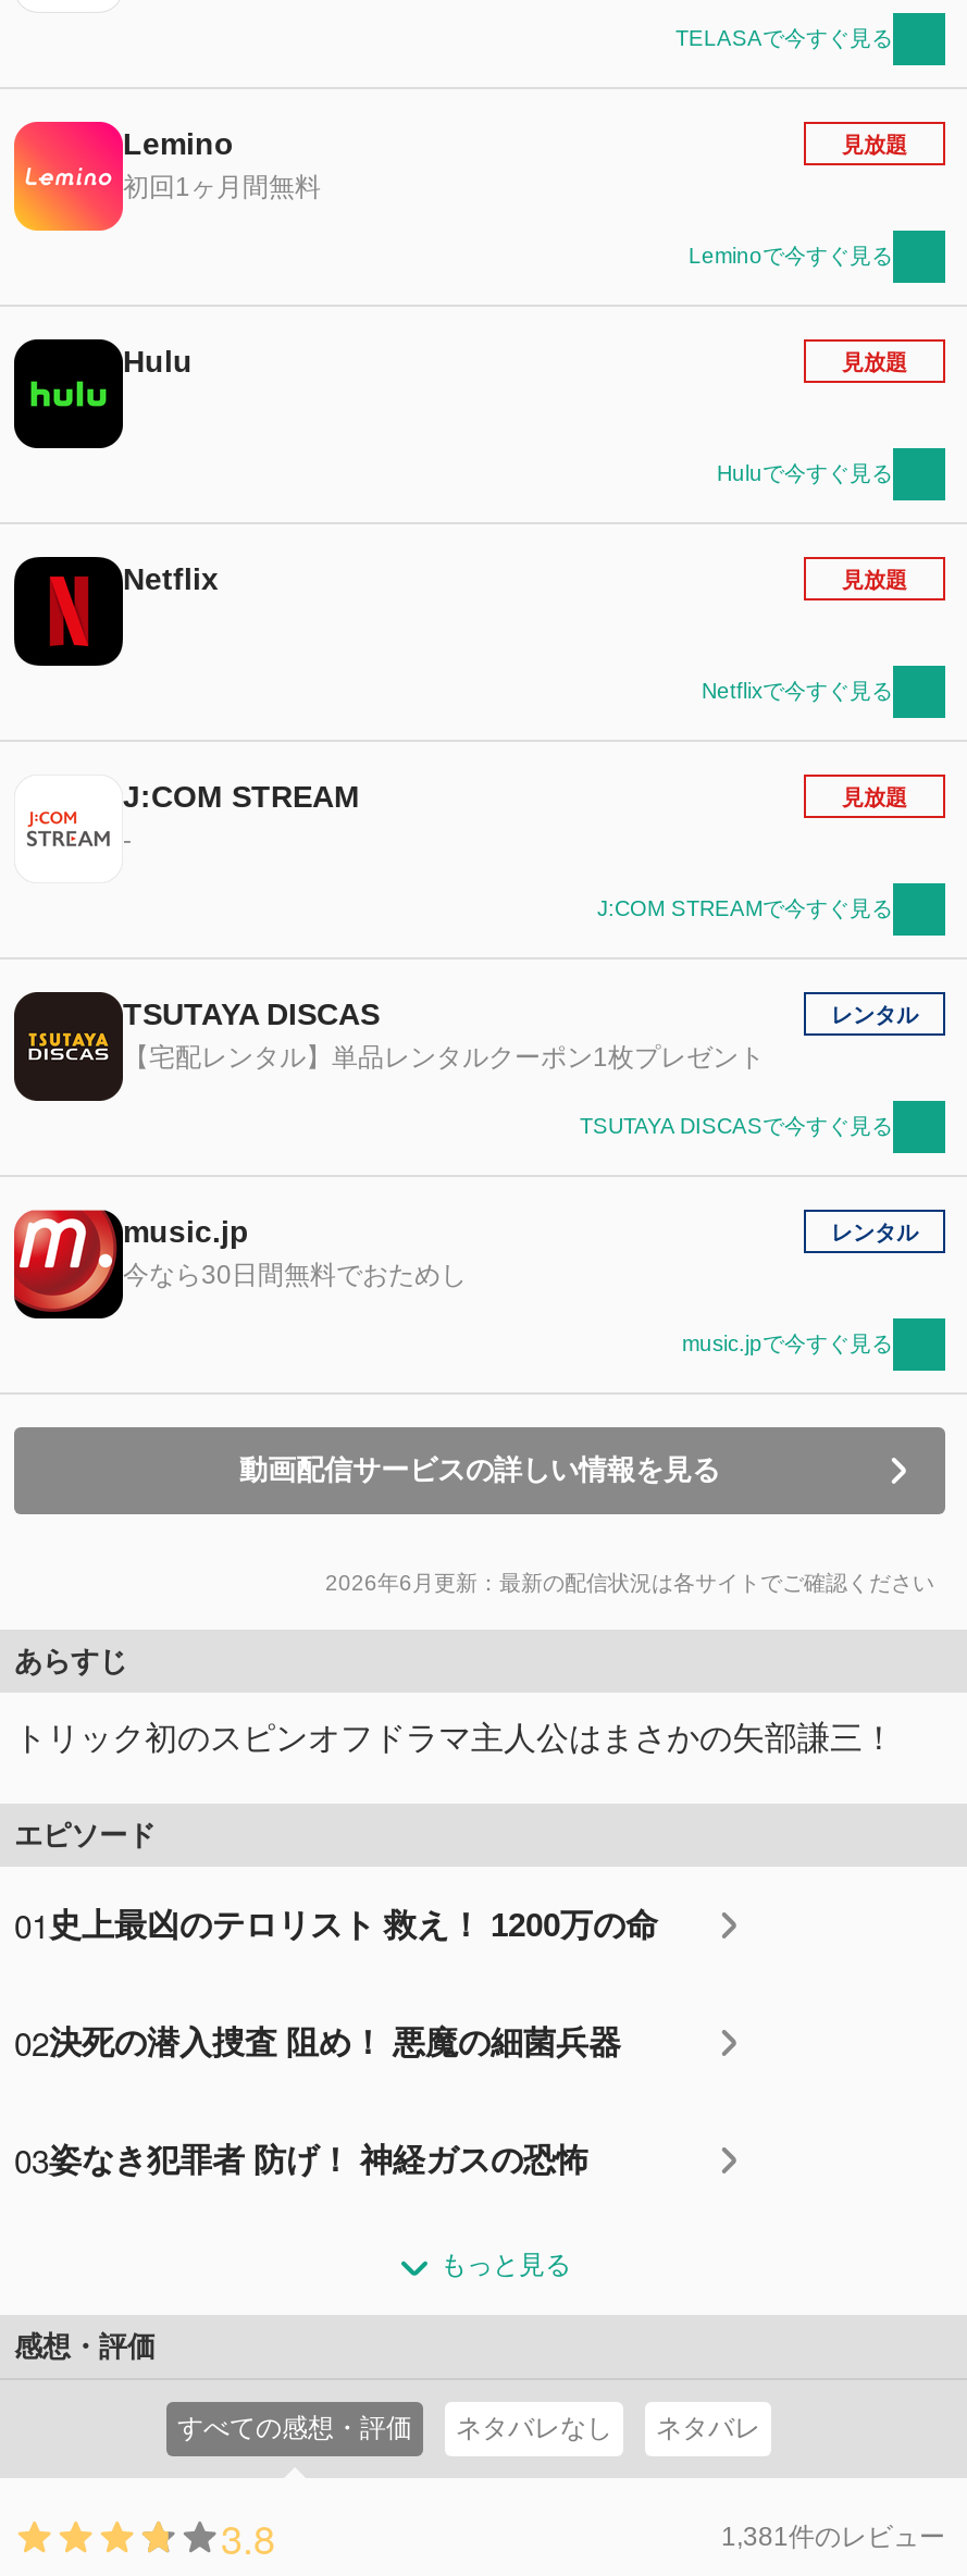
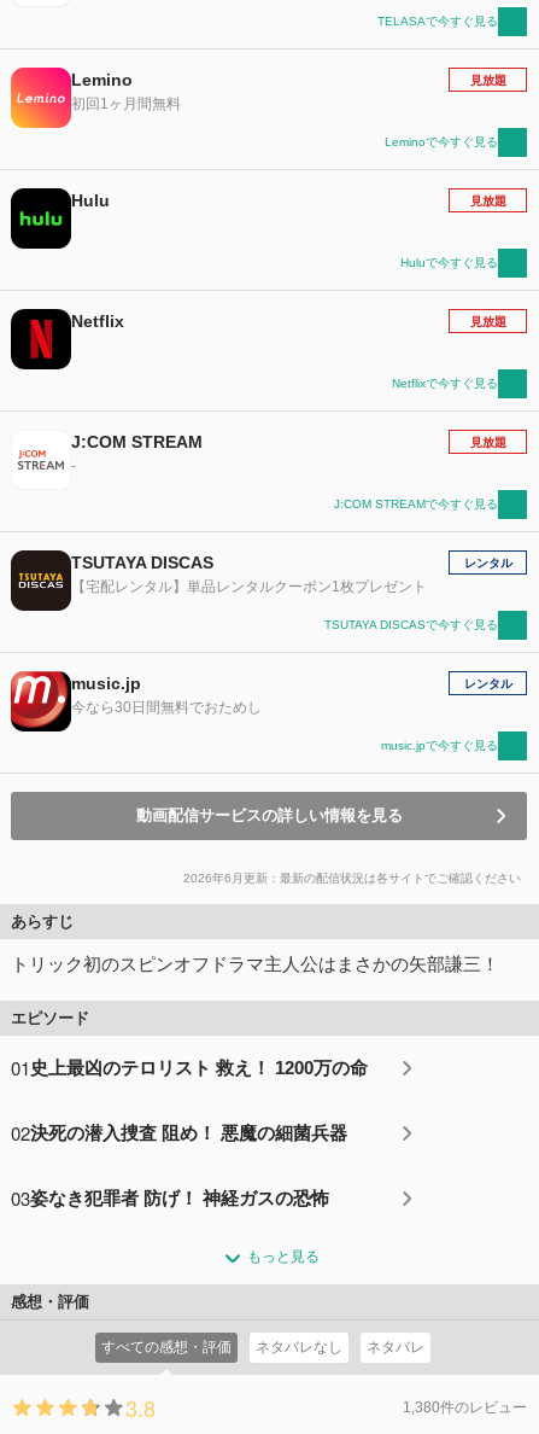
[721,2522,945,2552] 1,381件のレビュー -> [403,1399,527,1416] 1,380件のレビュー

